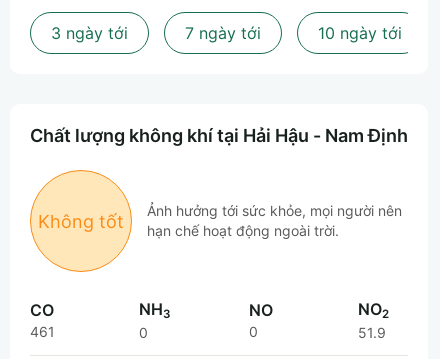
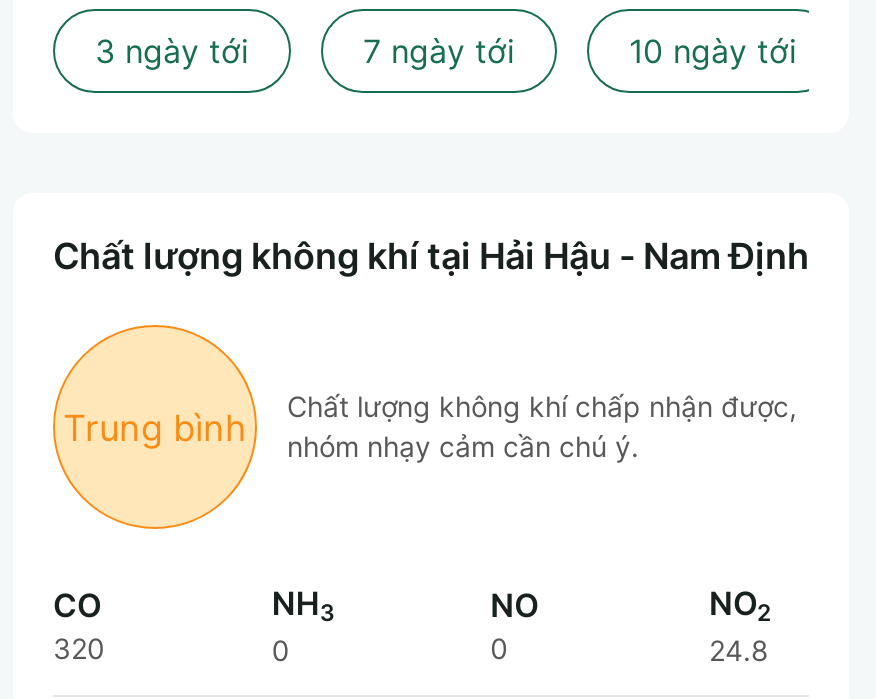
[38,202,402,239] Không tốt | Ảnh hưởng tới sức khỏe, mọi người nên | hạn chế hoạt động ngoài trời. -> [63,389,797,463] Trung bình | Chất lượng không khí chấp nhận được, | nhóm nhạy cảm cần chú ý.
[30,323,55,340] 461 -> [53,631,105,665] 320
[358,324,386,341] 51.9 -> [709,633,769,667] 24.8

